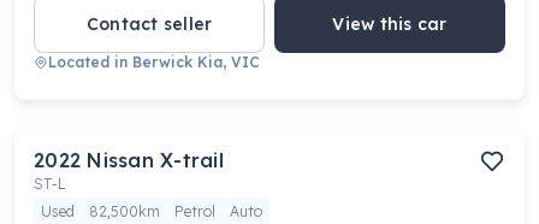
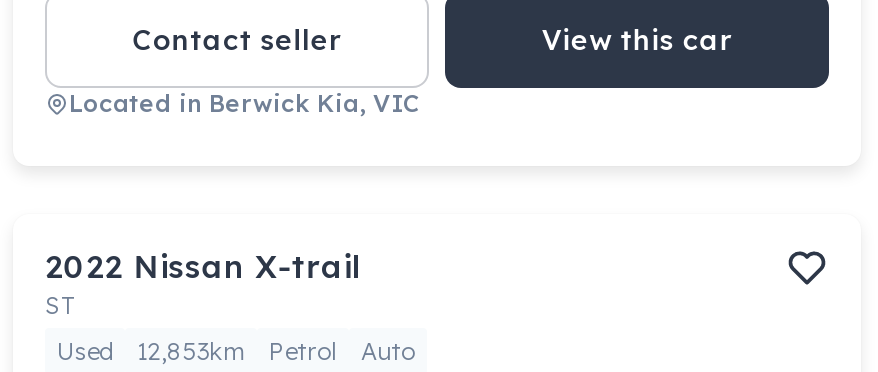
[34,175,66,193] ST-L -> [45,290,77,320] ST
[41,202,262,220] Used 82,500km Petrol Auto -> [57,336,415,366] Used 12,853km Petrol Auto

